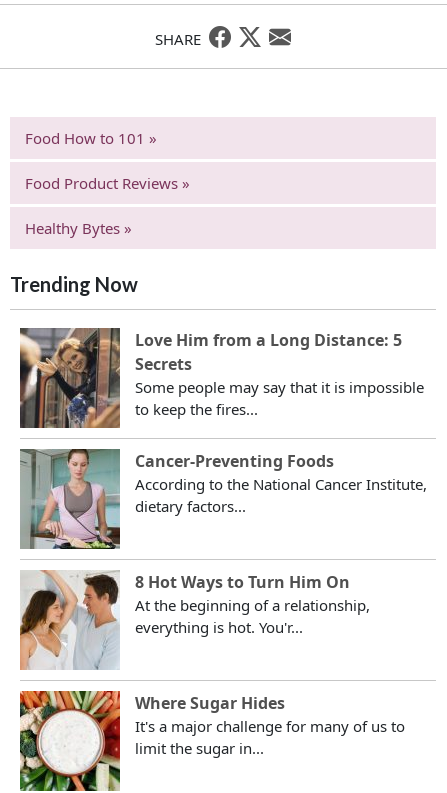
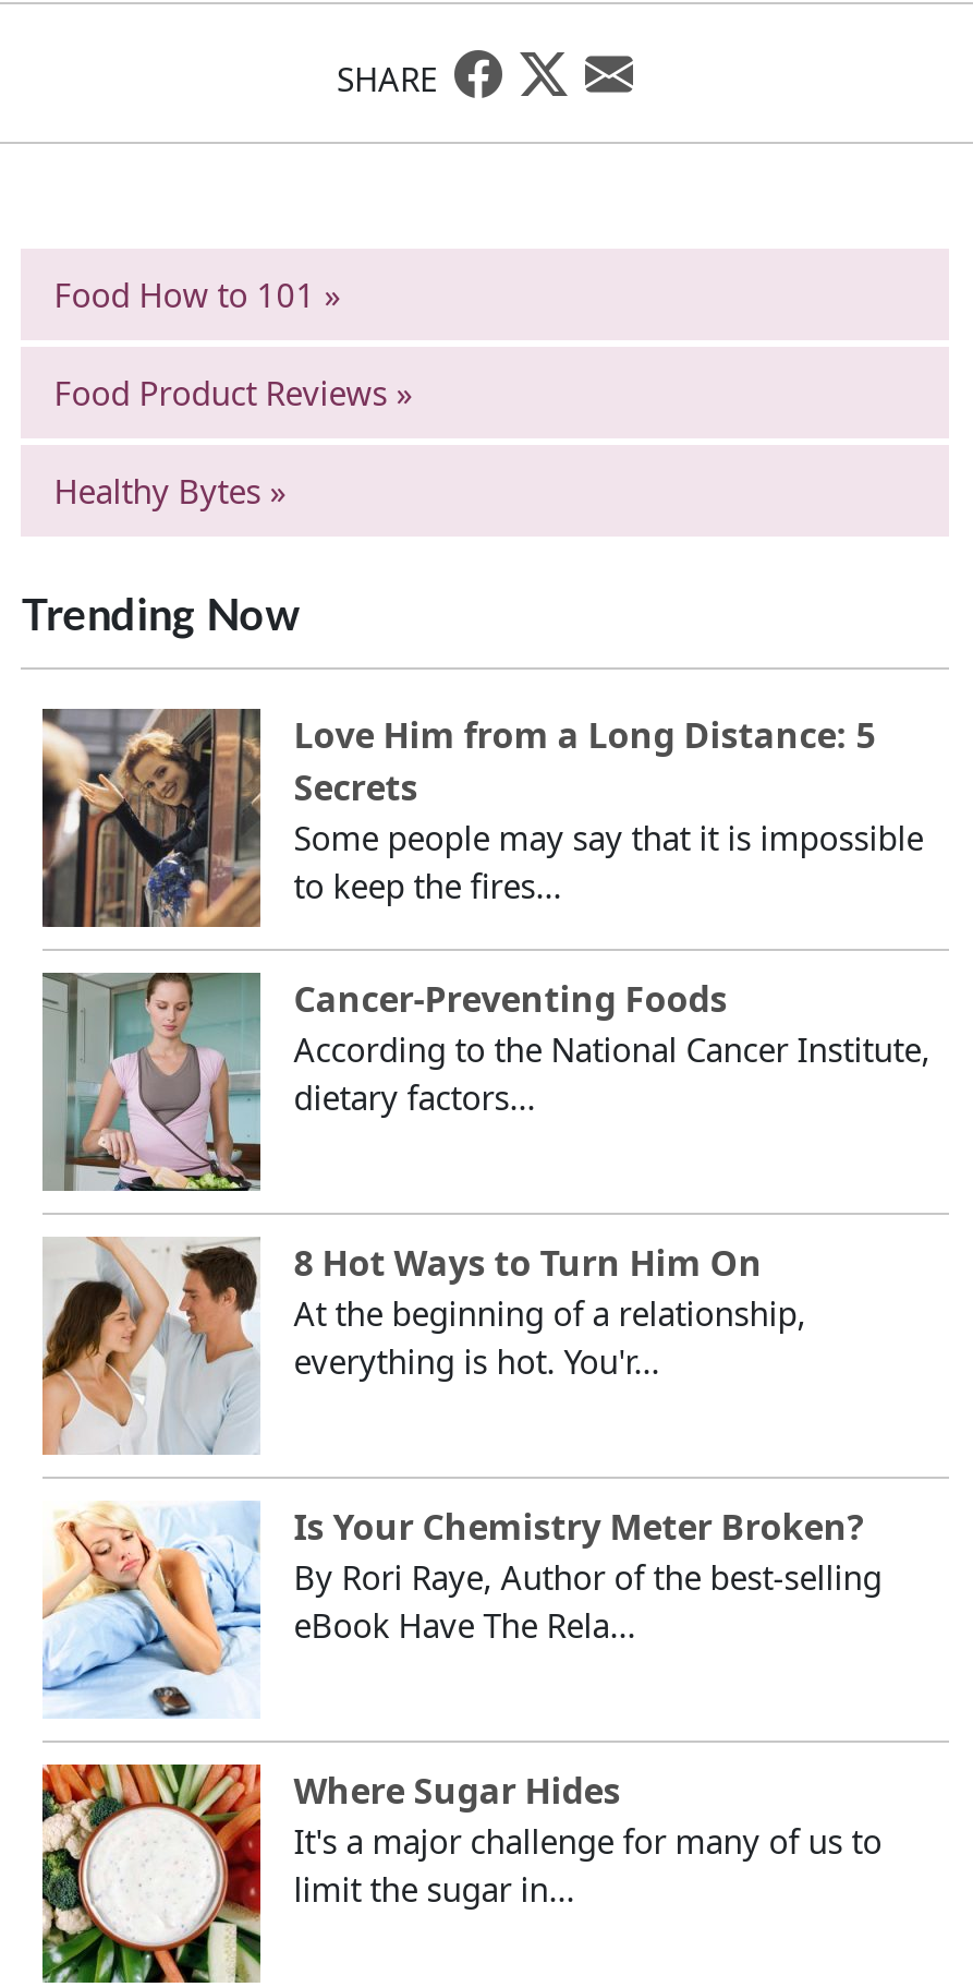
none -> [42,1502,882,1719] [image] | Is Your Chemistry Meter Broken? | By Rori Raye, Author of the best-selling | eBook Have The Rela...

